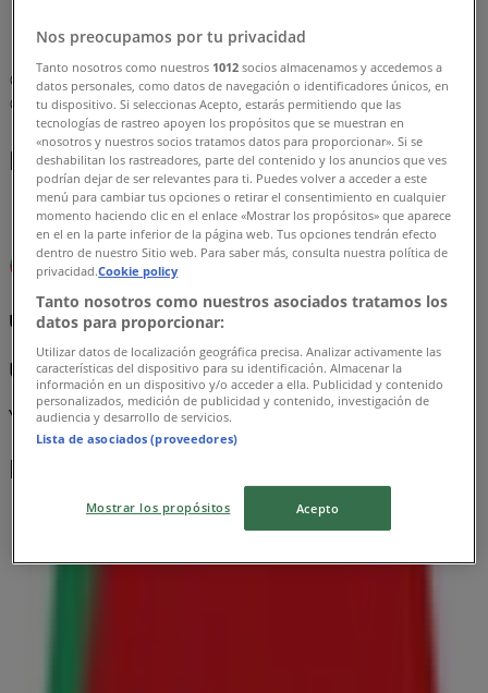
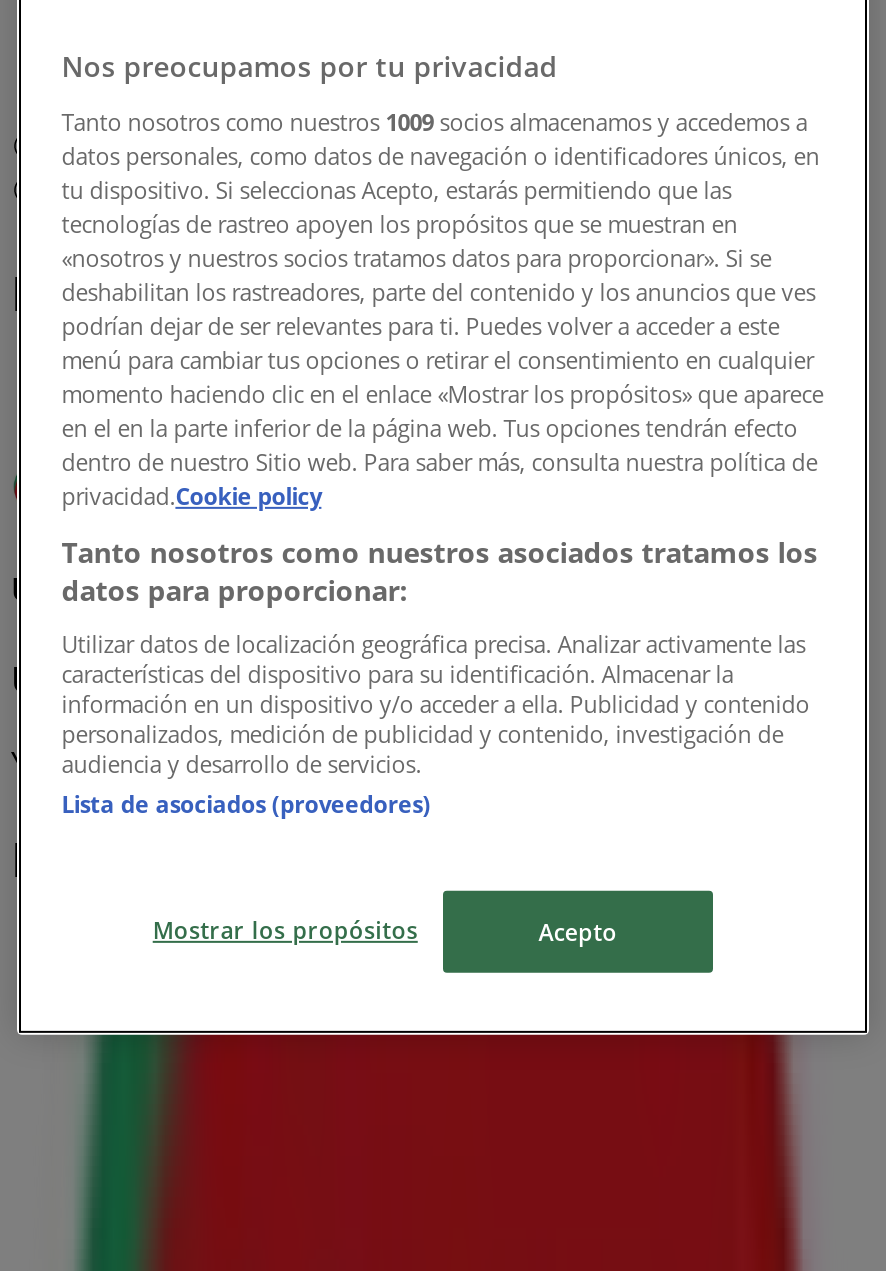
[36,58,442,75] Tanto nosotros como nuestros 1012 socios almacenamos y accedemos a -> [61,106,807,136] Tanto nosotros como nuestros 1009 socios almacenamos y accedemos a

